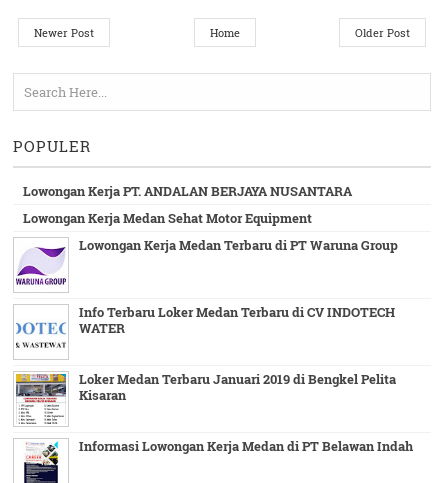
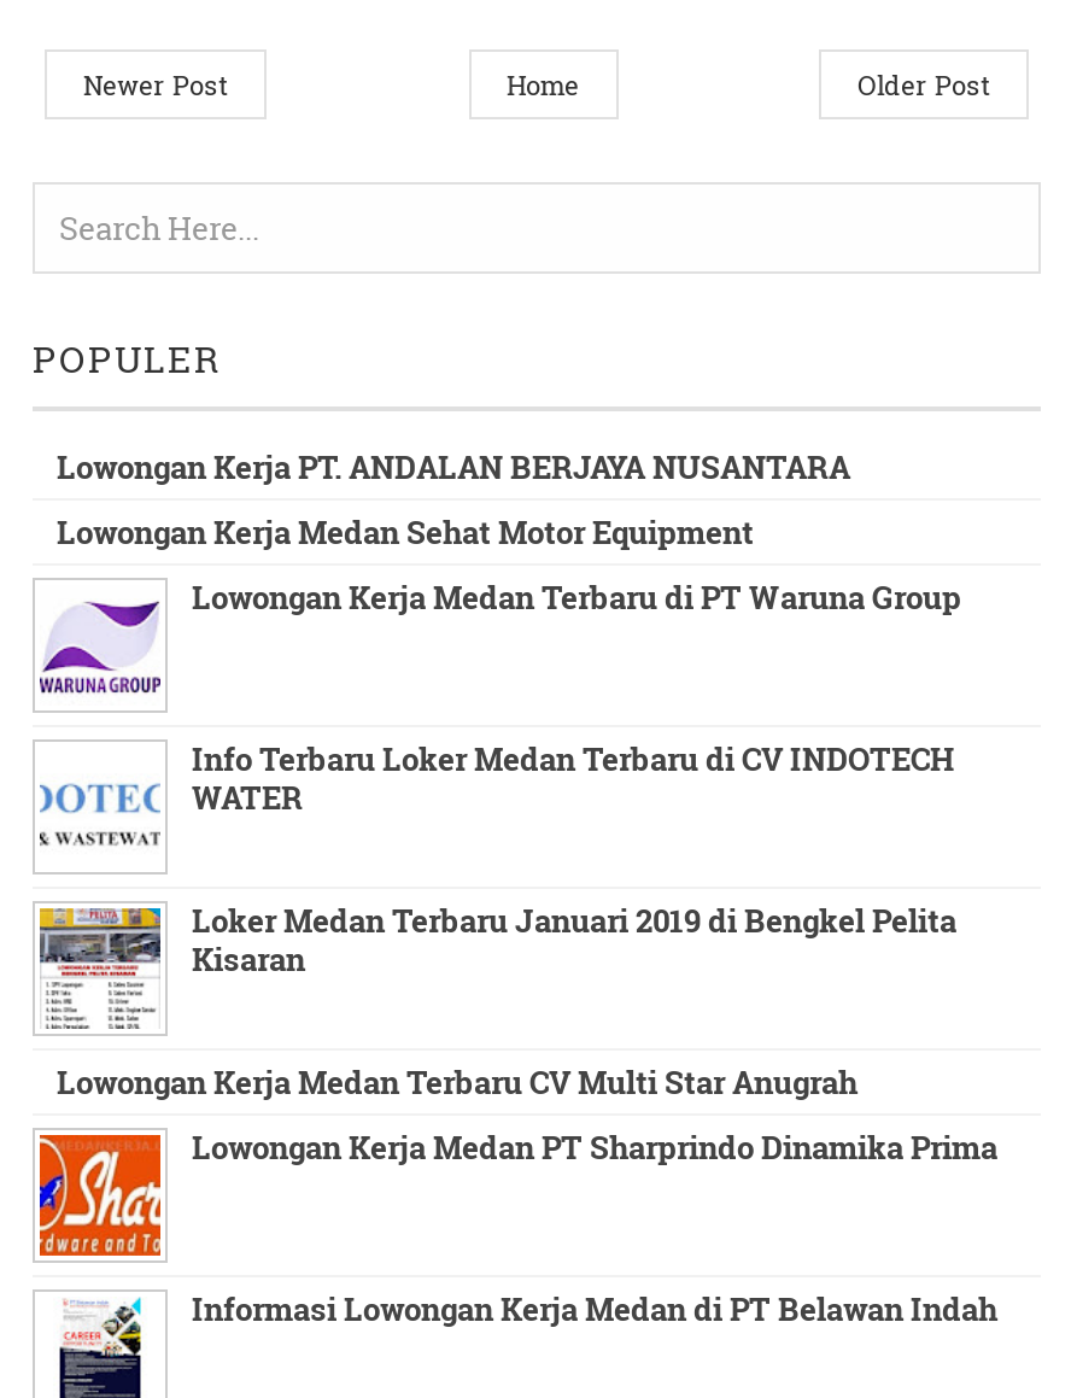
none -> [37,1062,997,1258] [image] | Lowongan Kerja Medan Terbaru CV Multi Star Anugrah | Lowongan Kerja Medan PT Sharprindo Dinamika Prima

